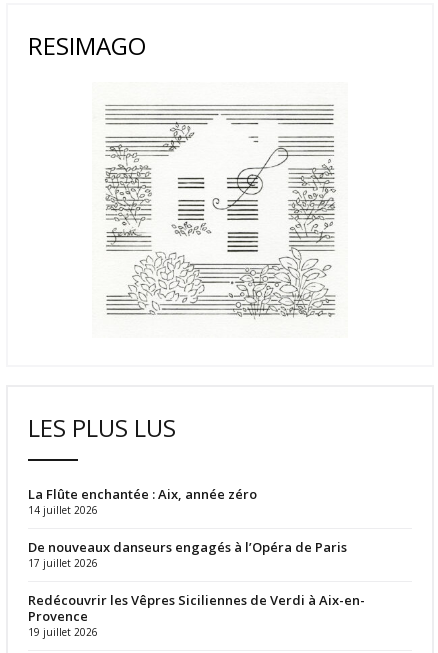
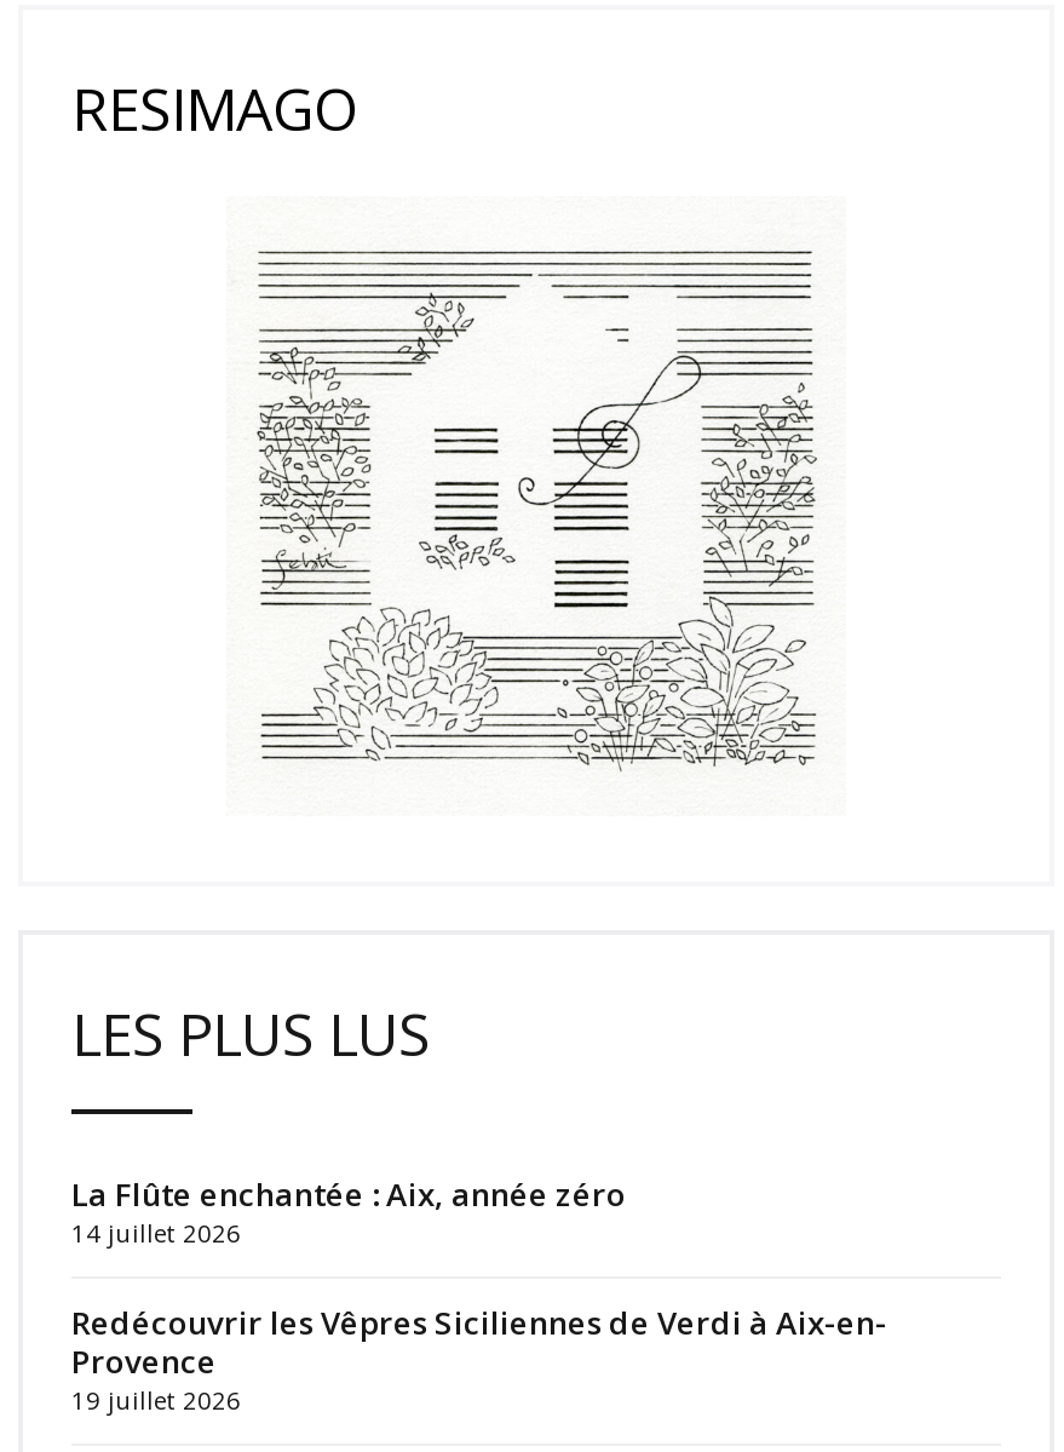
[28,538,347,570] De nouveaux danseurs engagés à l’Opéra de Paris | 17 juillet 2026 -> none

